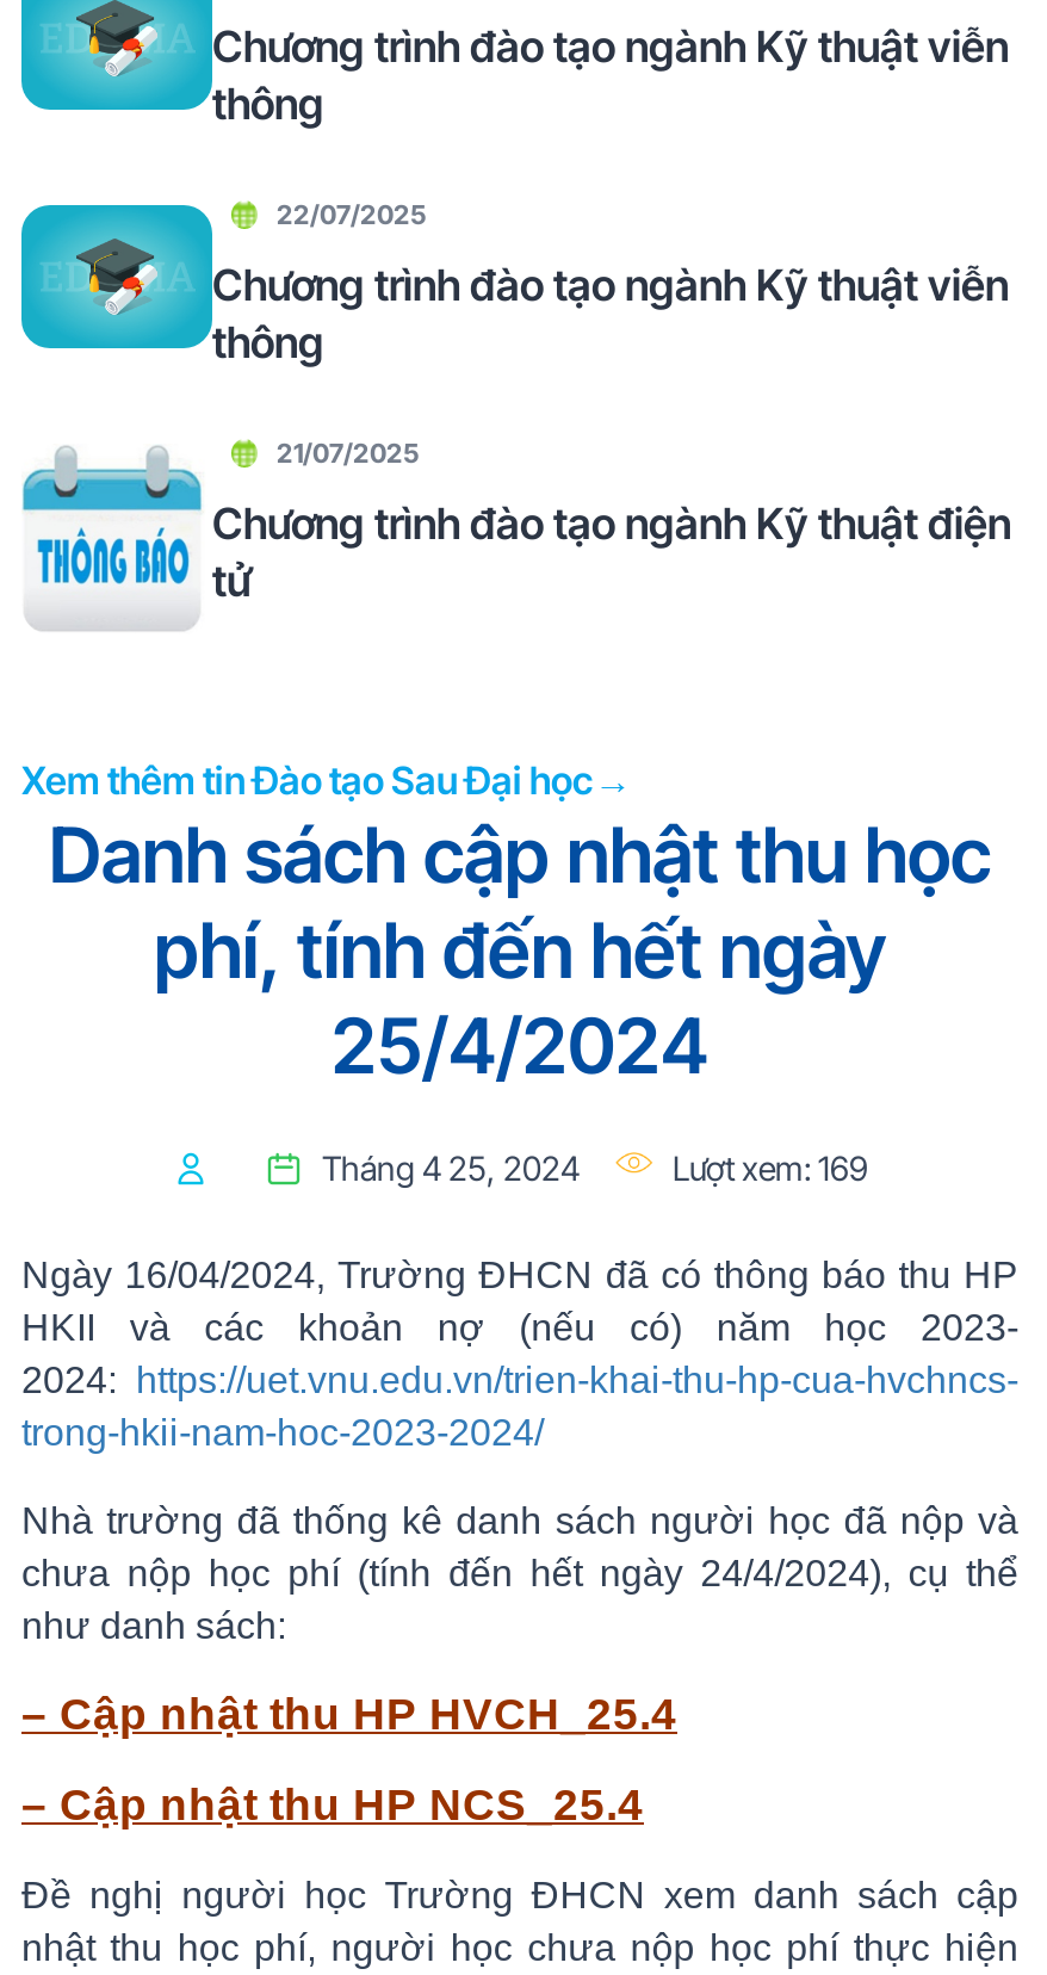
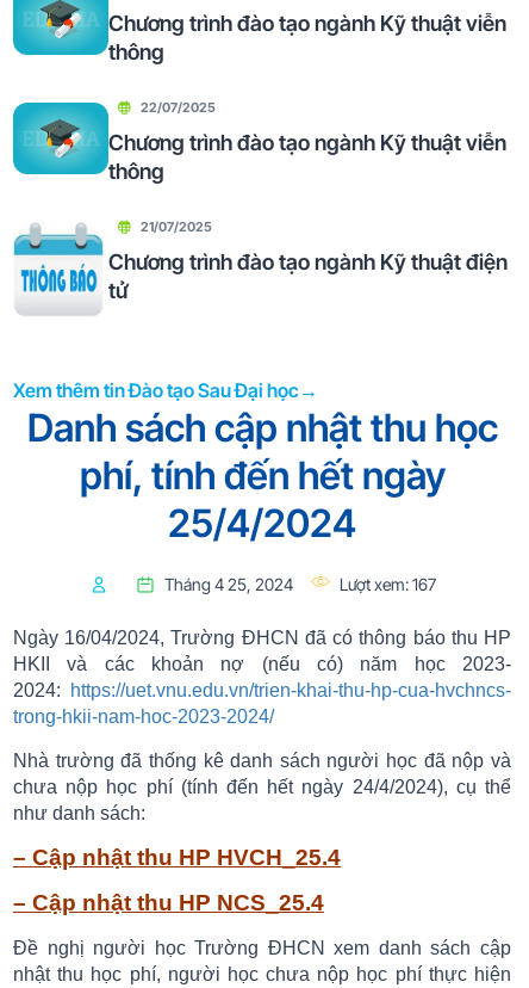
[673,1147,868,1188] Lượt xem: 169 -> [339,574,435,594] Lượt xem: 167

